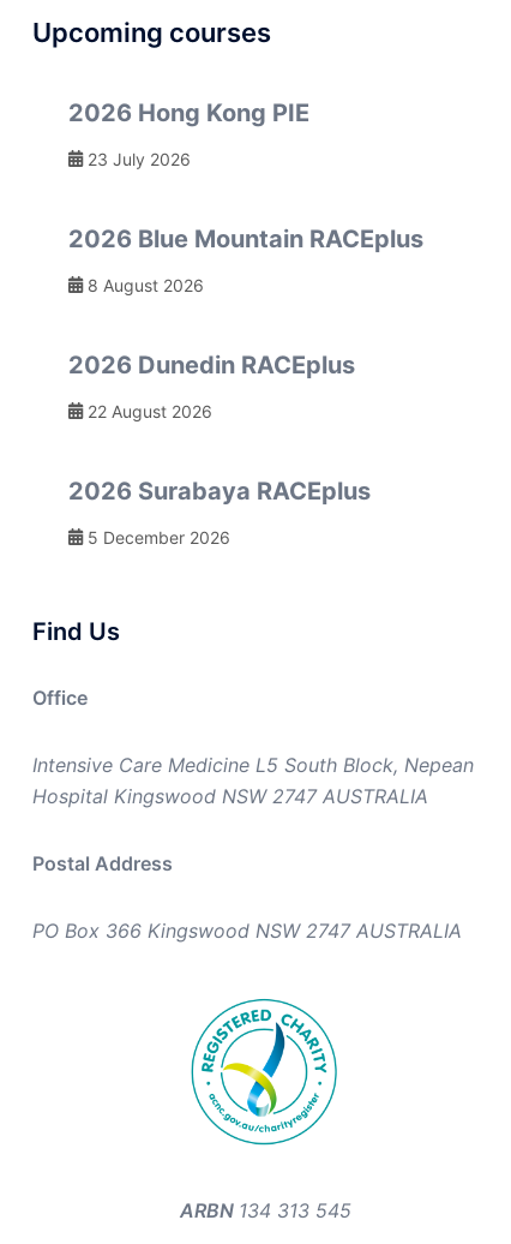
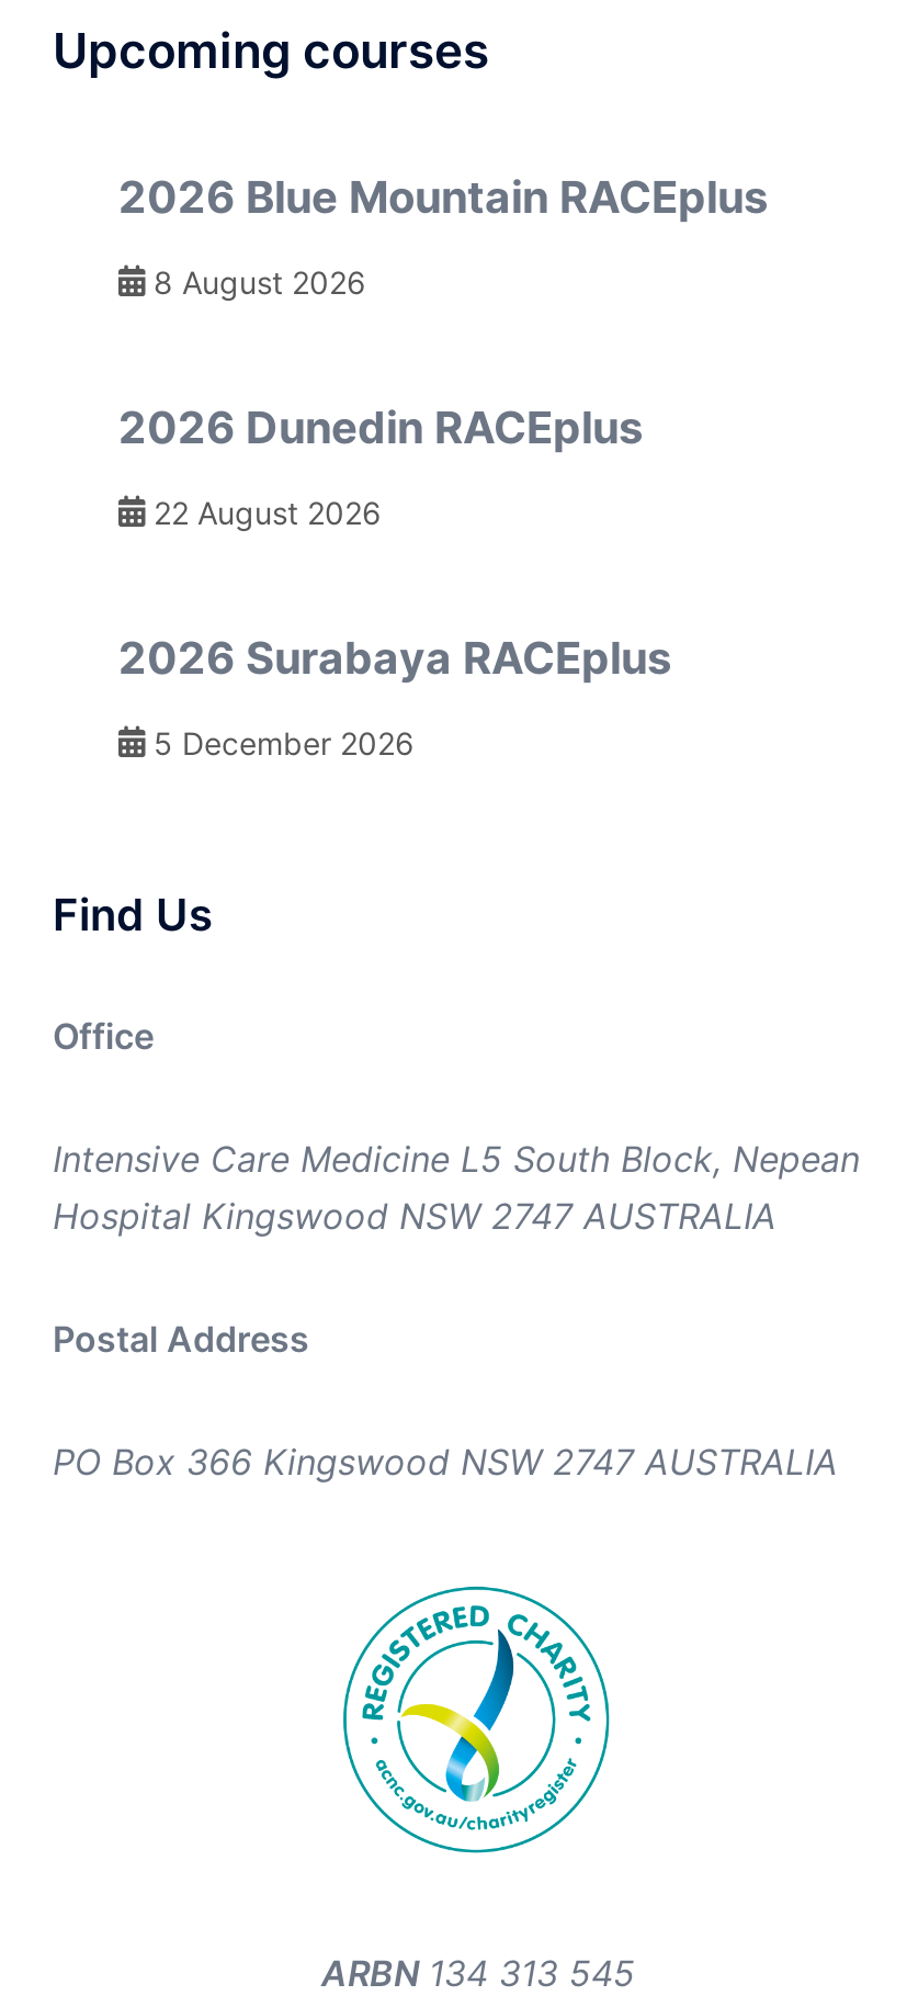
[68,98,309,169] 2026 Hong Kong PIE | 23 July 2026 -> none

